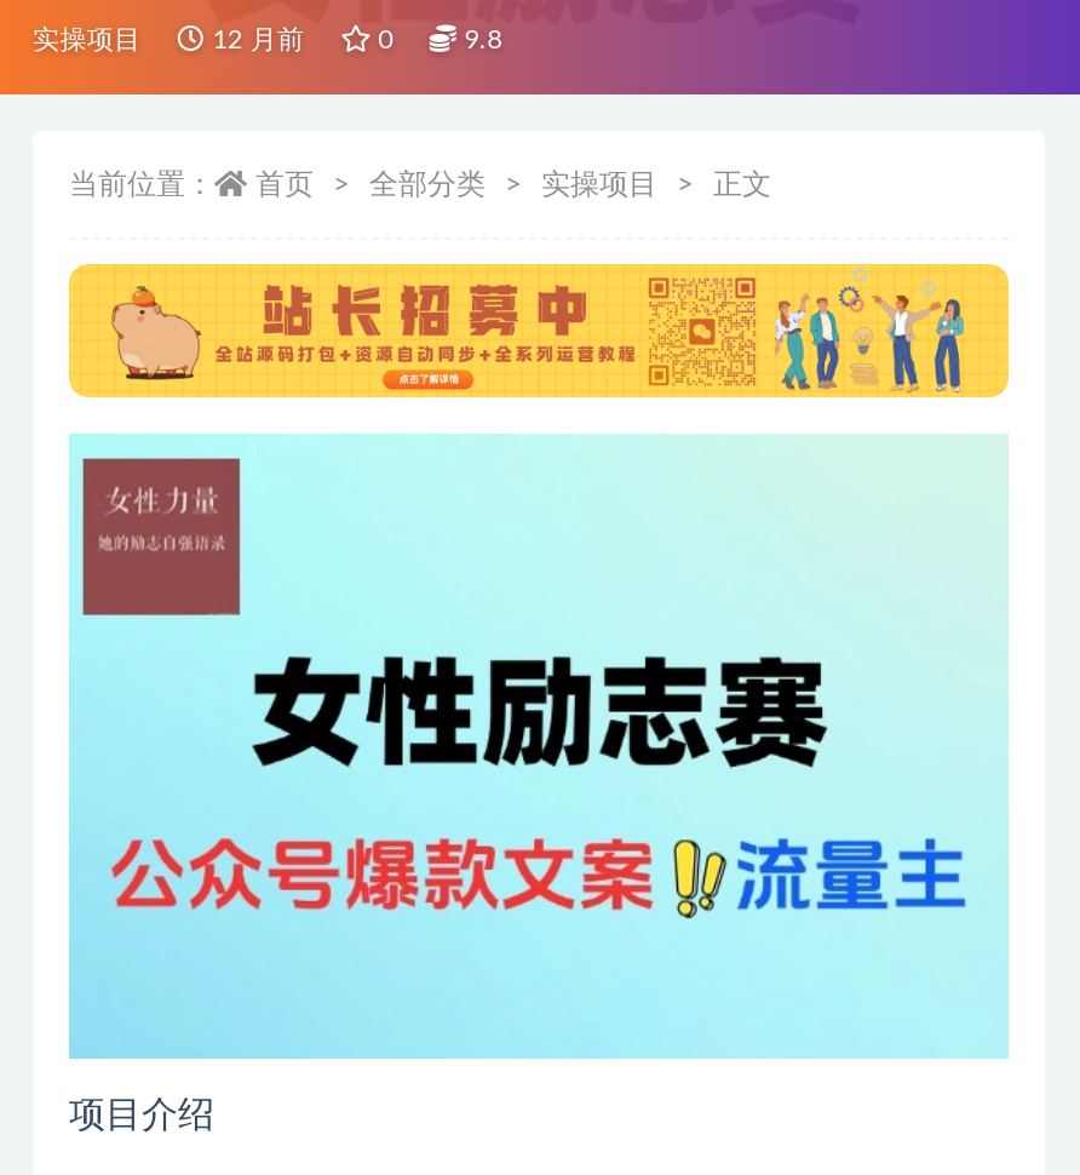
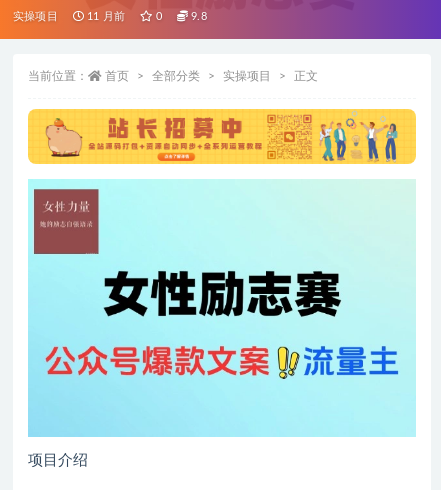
[205,27,304,53] 12 月前 -> [84,11,125,22] 11 月前

